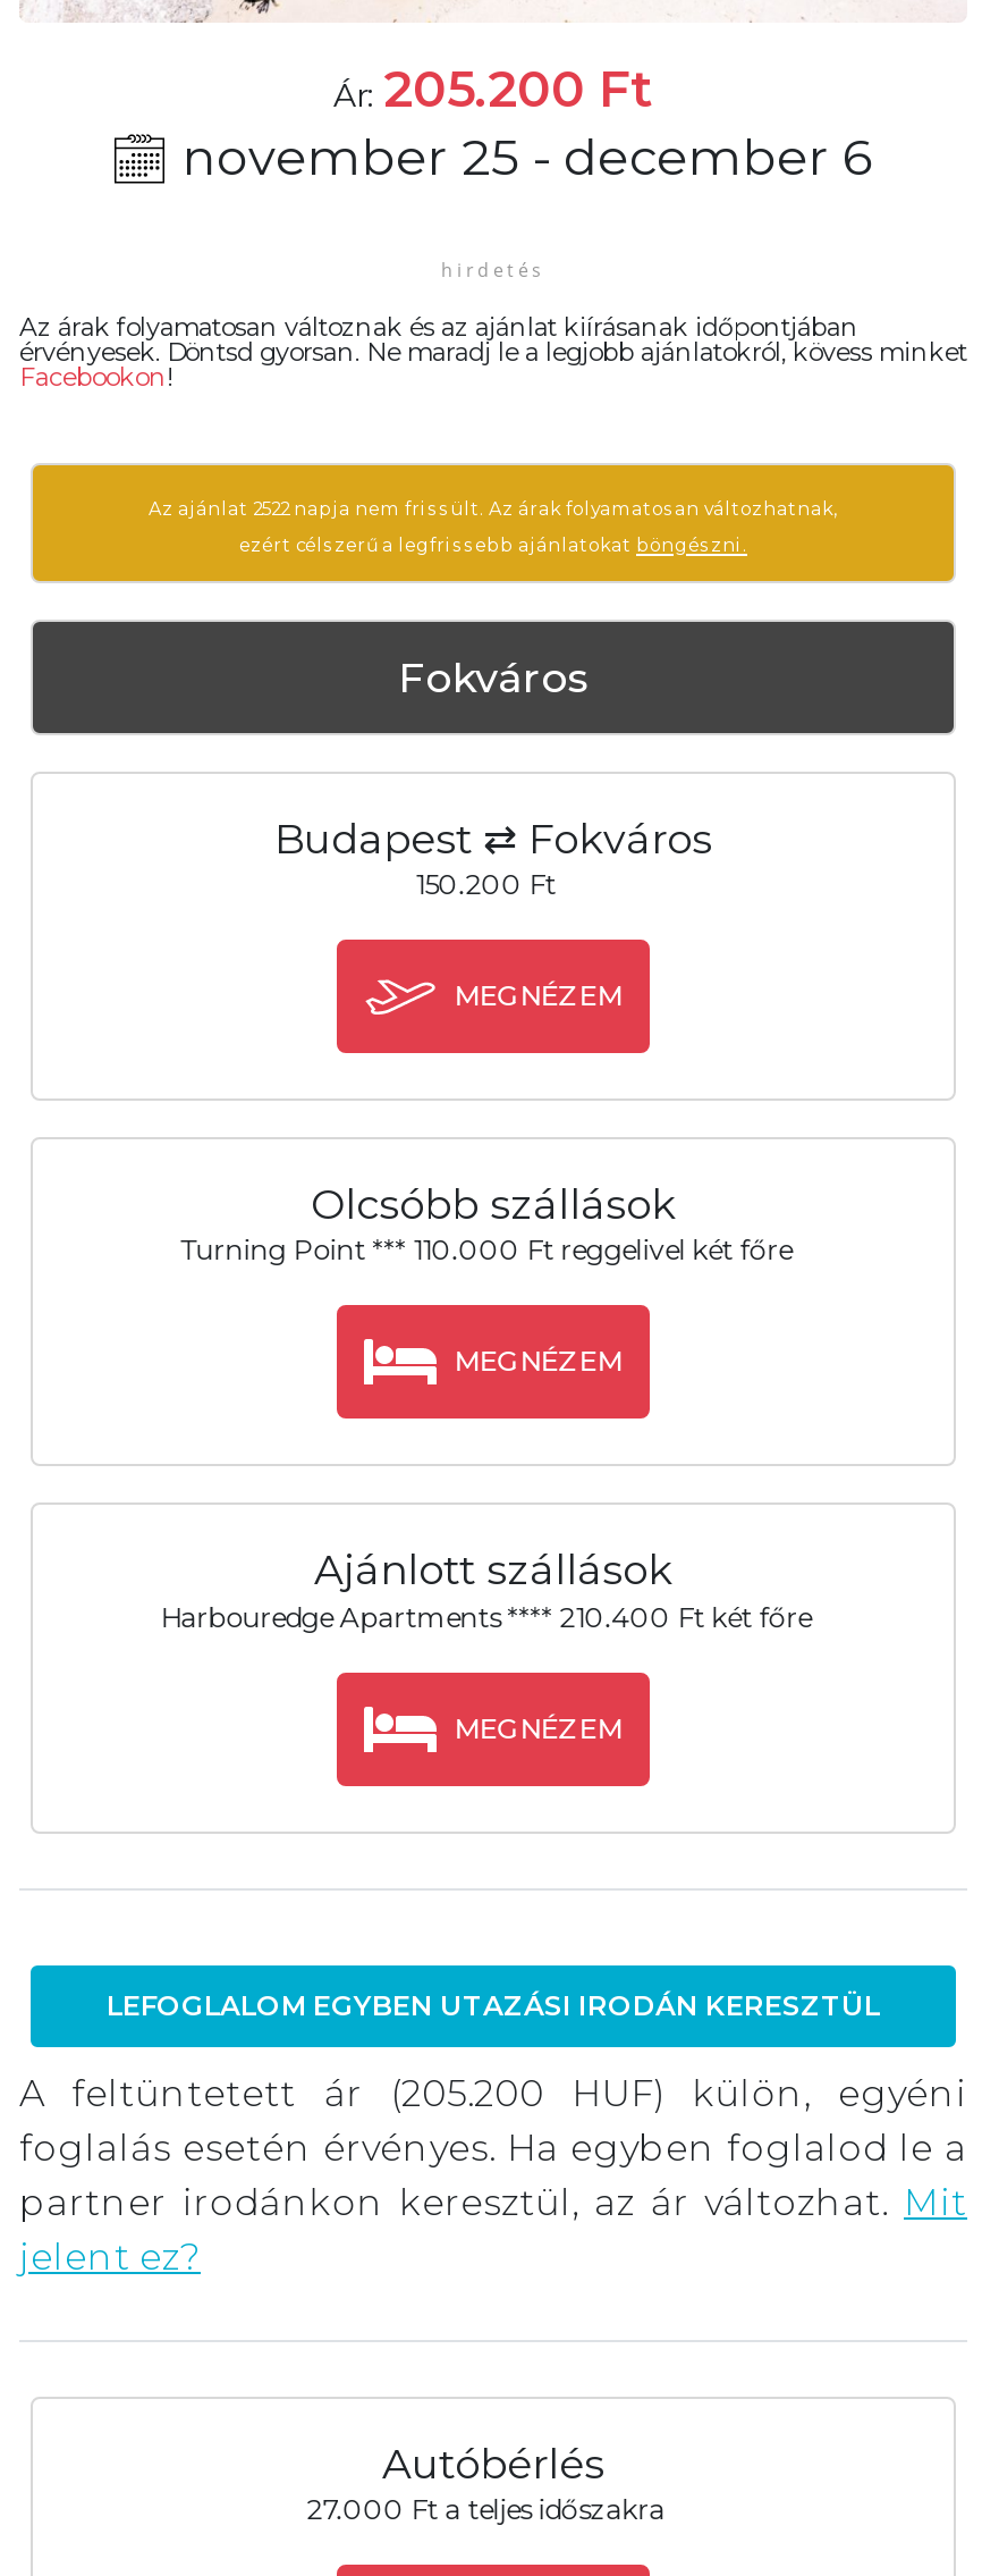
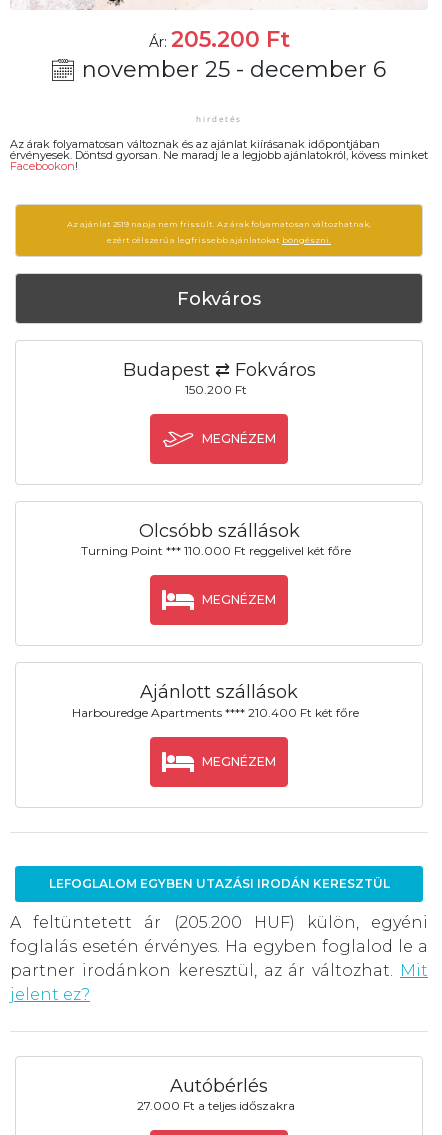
[149,497,838,520] Az ajánlat 2522 napja nem frissült. Az árak folyamatosan változhatnak, -> [67,219,371,229] Az ajánlat 2519 napja nem frissült. Az árak folyamatosan változhatnak,

